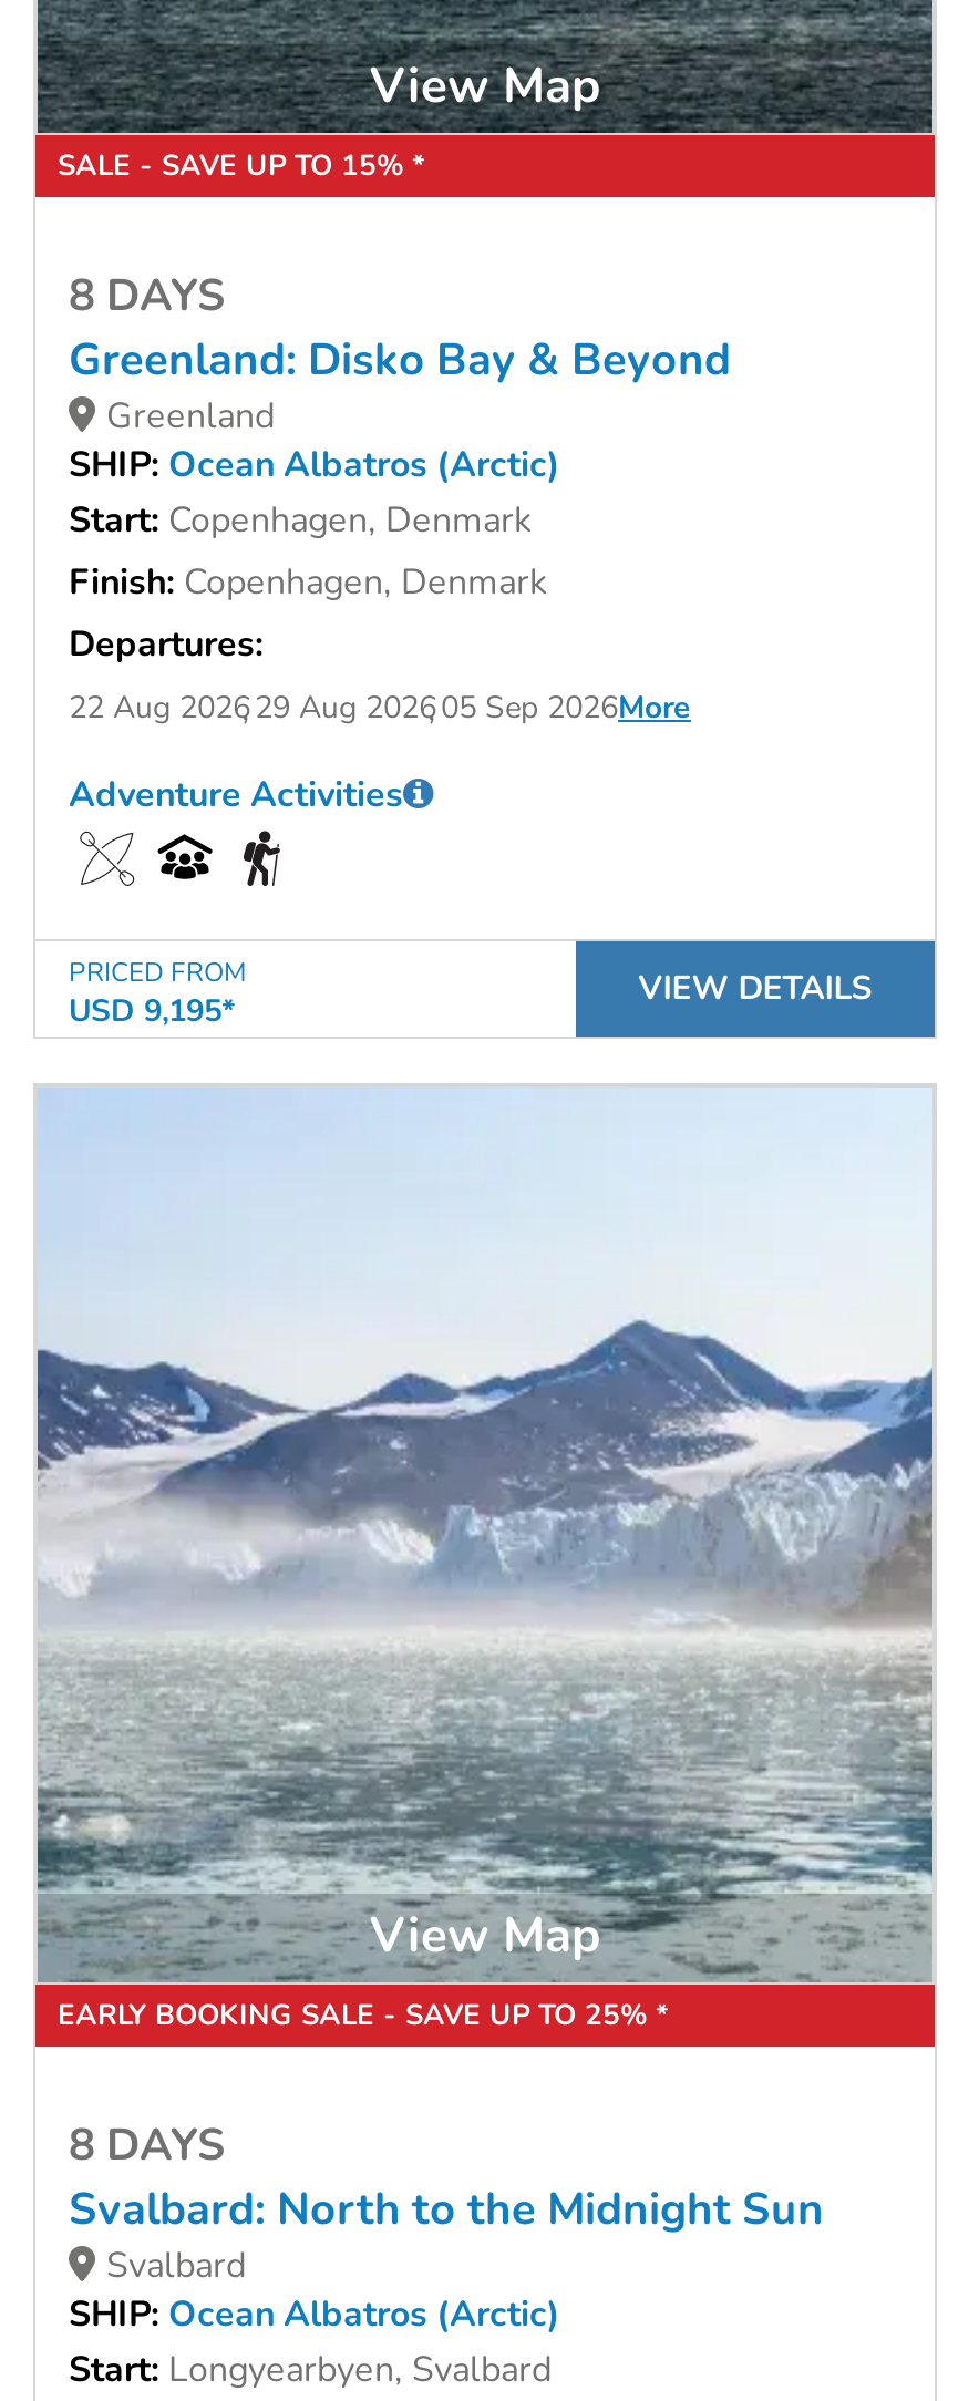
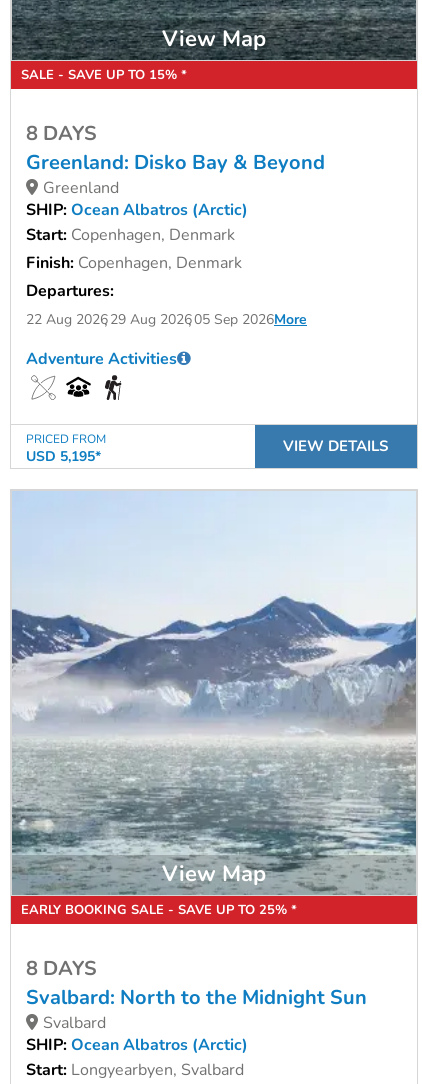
[69,991,235,1033] USD 9,195* -> [26,447,101,466] USD 5,195*

